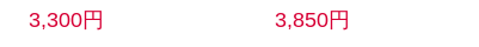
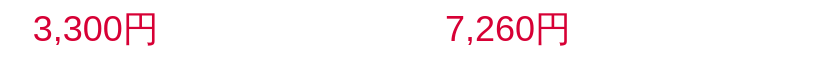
[275,9,350,32] 3,850円 -> [445,10,571,50] 7,260円

